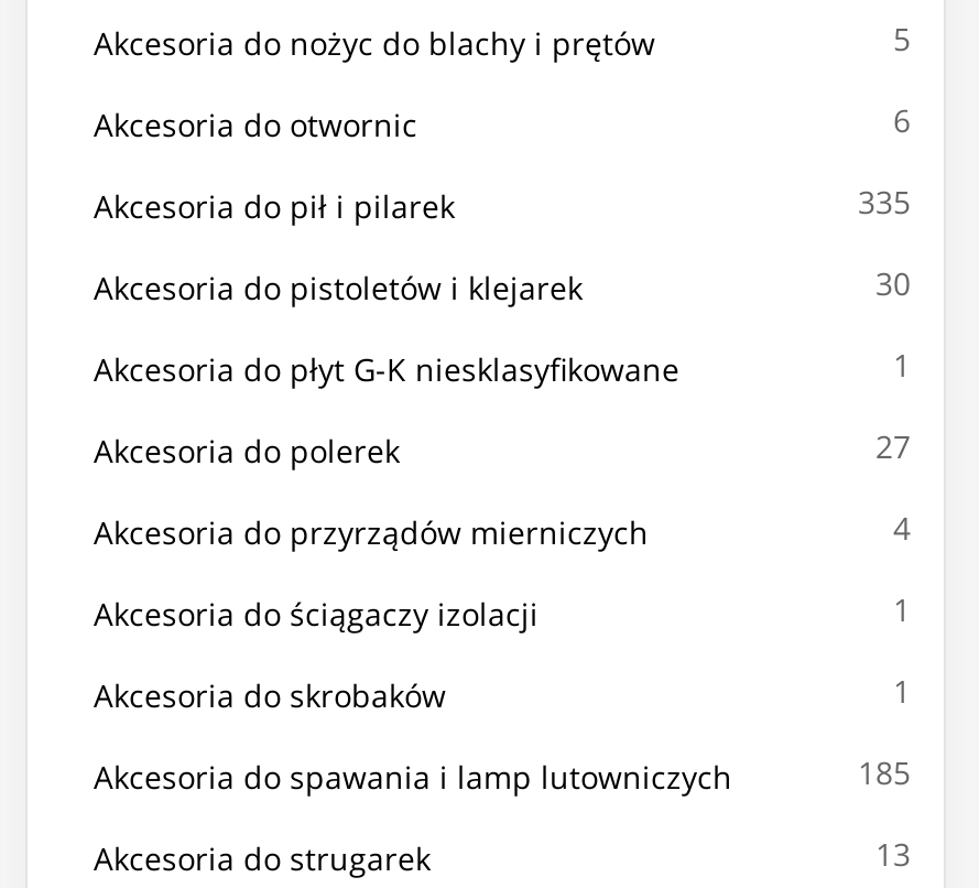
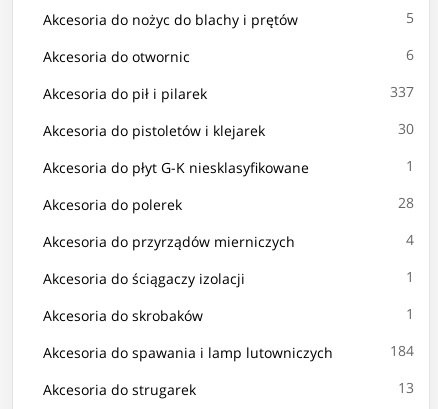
[858,181,911,223] 335 -> [390,82,414,101] 337
[875,426,911,468] 27 -> [398,193,414,212] 28
[858,752,911,794] 185 -> [390,341,414,360] 184

